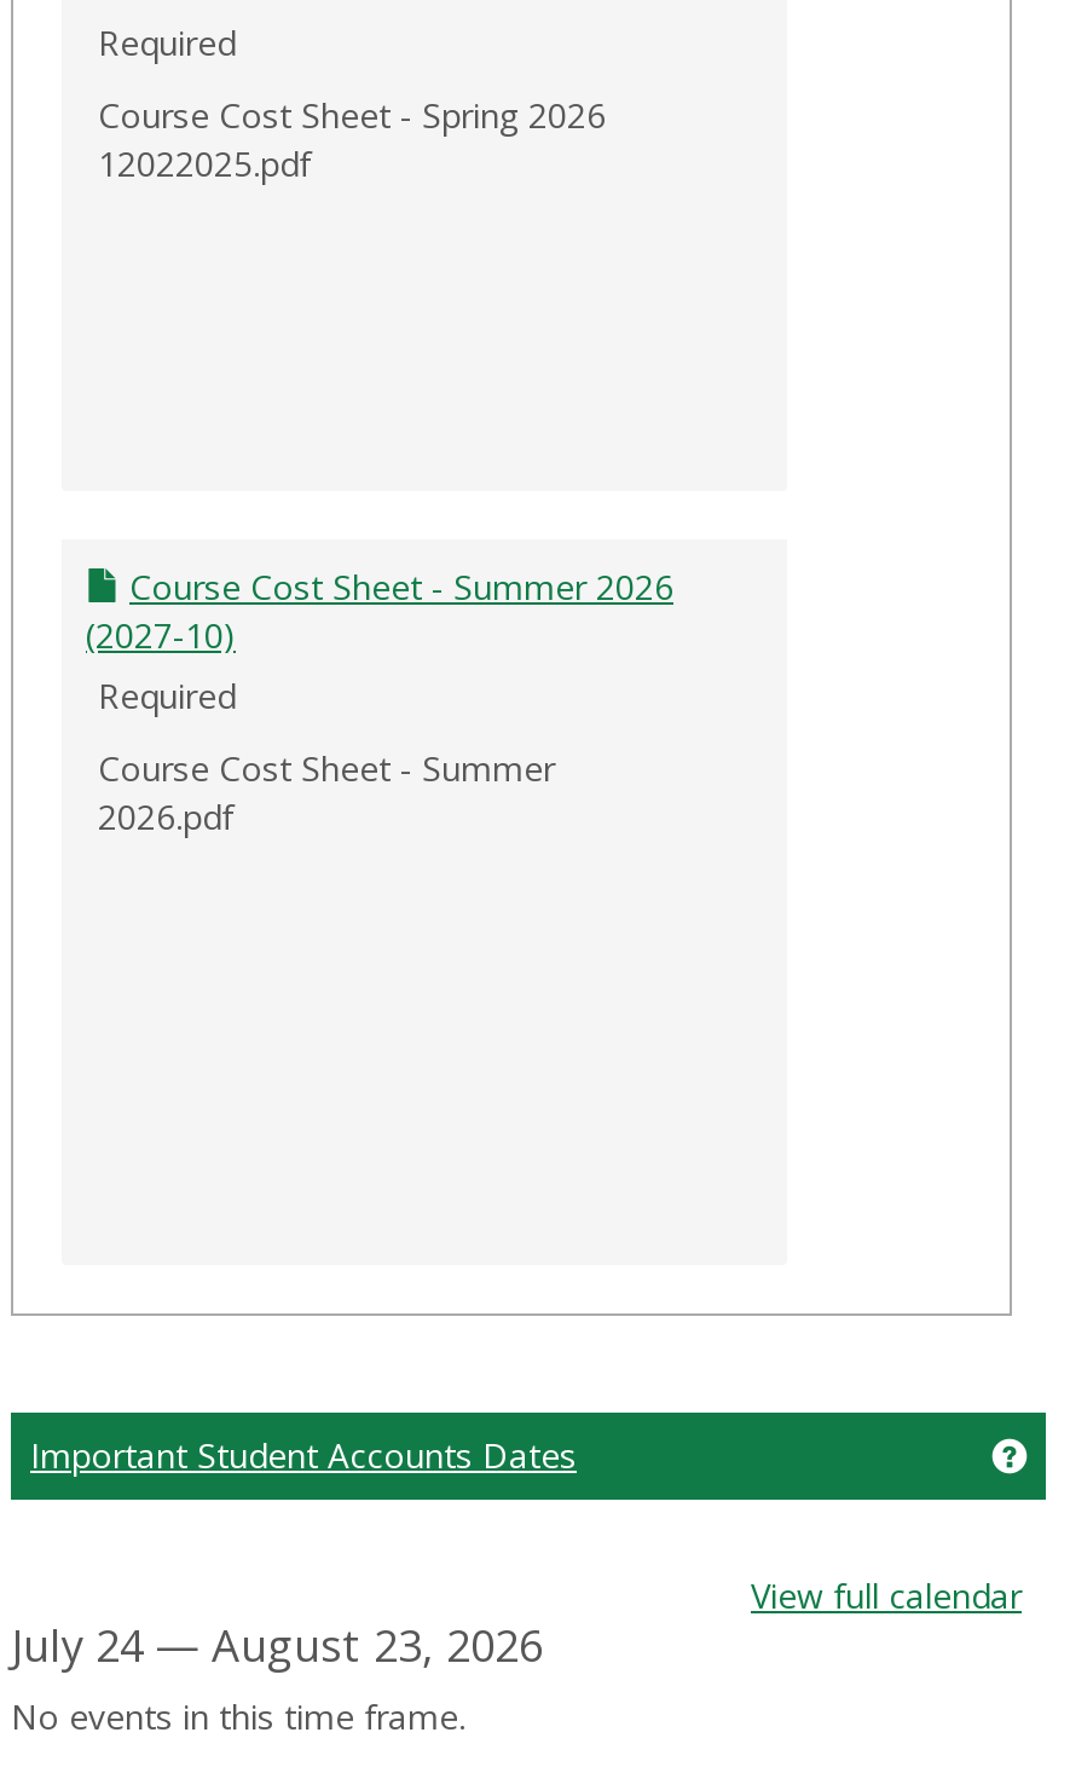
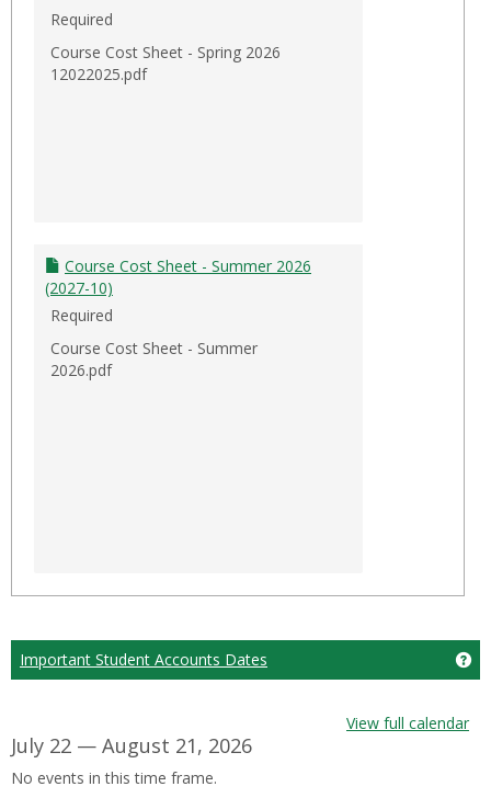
[11,1616,543,1674] July 24 — August 23, 2026 -> [11,732,252,759] July 22 — August 21, 2026

